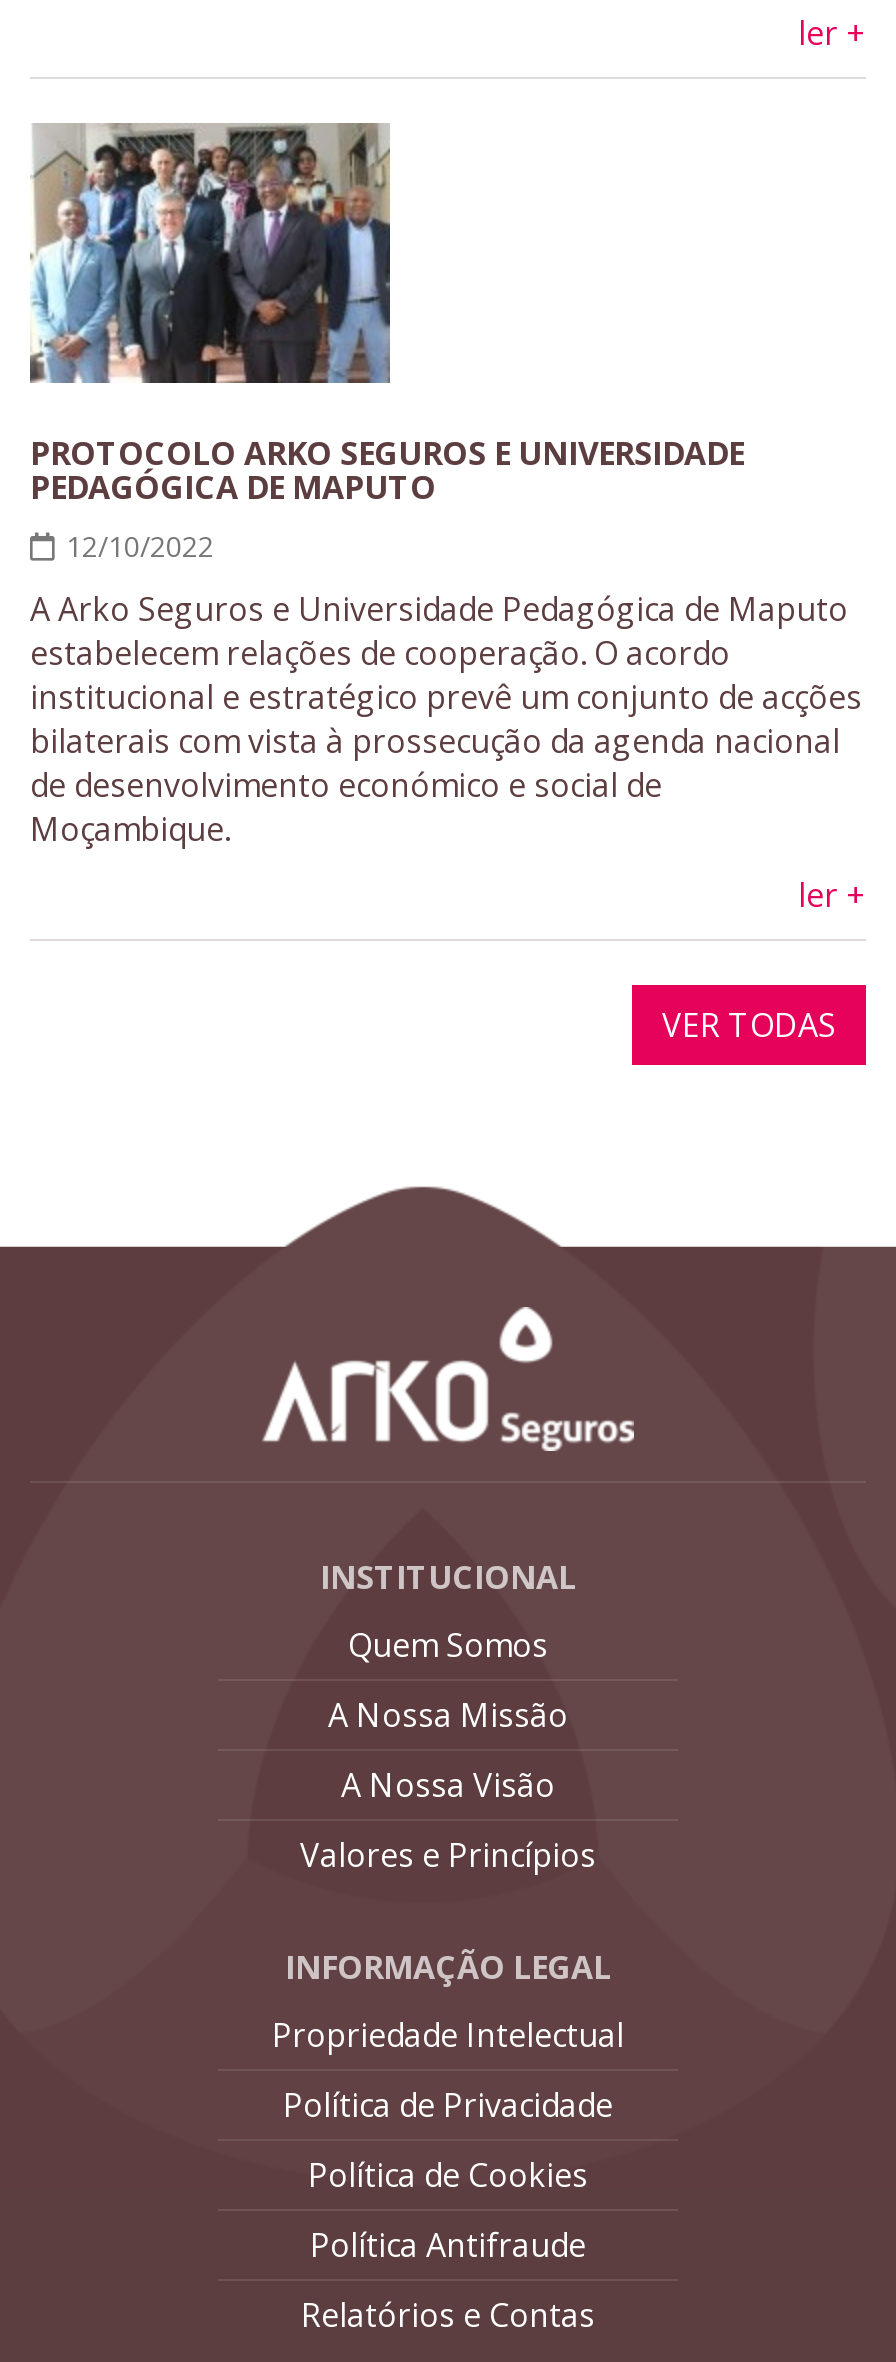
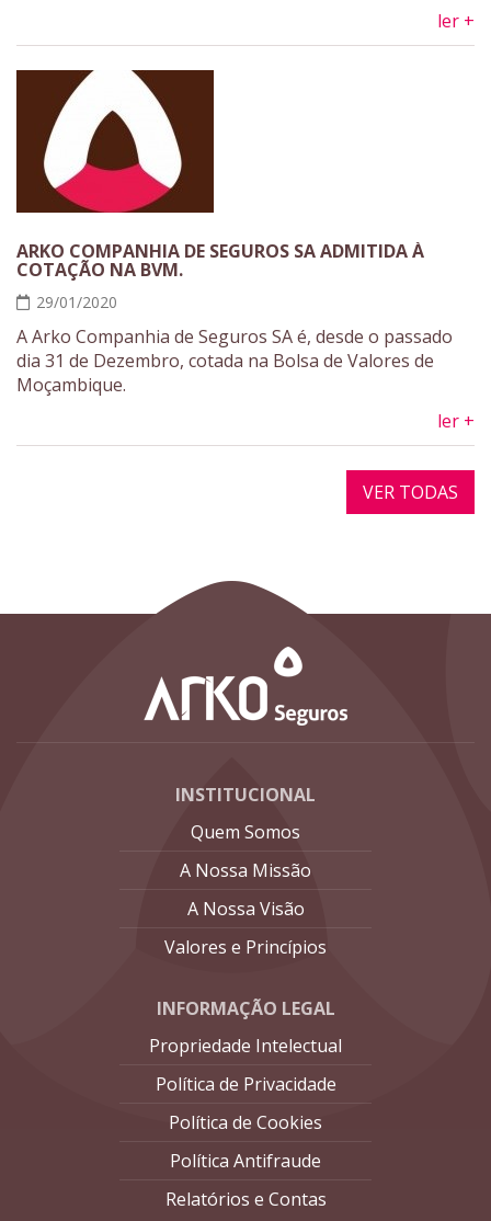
[28,121,392,385] [image] -> [15,69,214,158] [image]
[30,430,744,564] PROTOCOLO ARKO SEGUROS E UNIVERSIDADE | PEDAGÓGICA DE MAPUTO | 12/10/2022 -> [16,239,424,312] ARKO COMPANHIA DE SEGUROS SA ADMITIDA À | COTAÇÃO NA BVM. | 29/01/2020
[30,586,862,806] A Arko Seguros e Universidade Pedagógica de Maputo | estabelecem relações de cooperação. O acordo | institucional e estratégico prevê um conjunto de acções | bilaterais com vista à prossecução da agenda nacional | de desenvolvimento económico e social de -> [16,324,453,372] A Arko Companhia de Seguros SA é, desde o passado | dia 31 de Dezembro, cotada na Bolsa de Valores de

